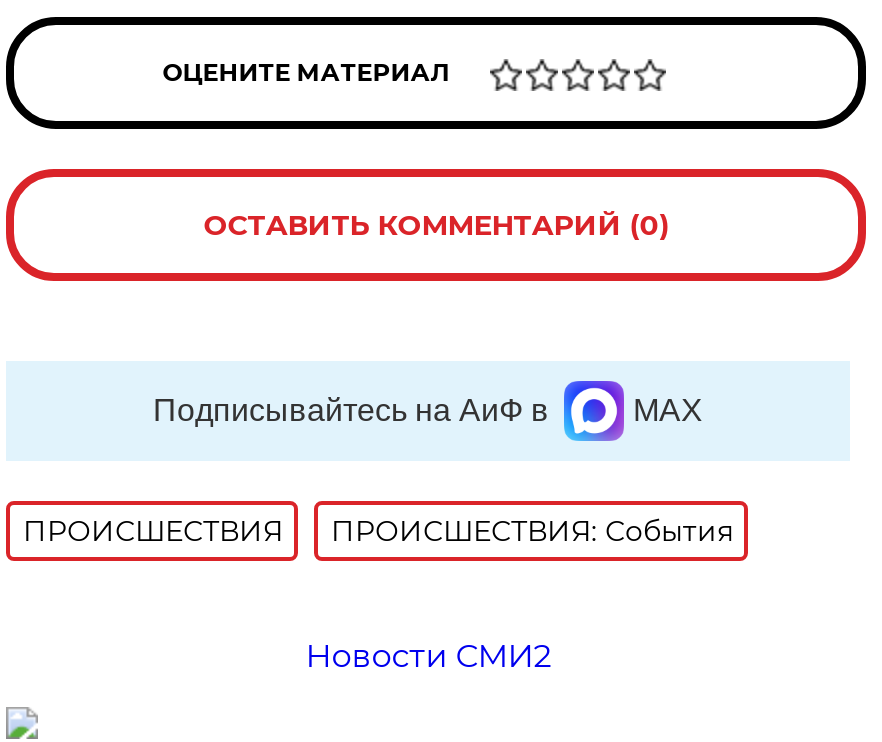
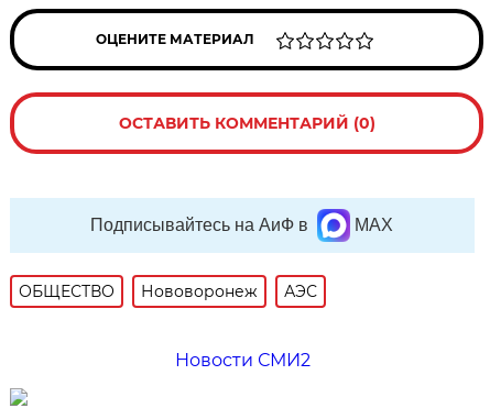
[23,513,733,549] ПРОИСШЕСТВИЯ | ПРОИСШЕСТВИЯ: События -> [19,282,318,301] ОБЩЕСТВО | Нововоронеж | АЭС

